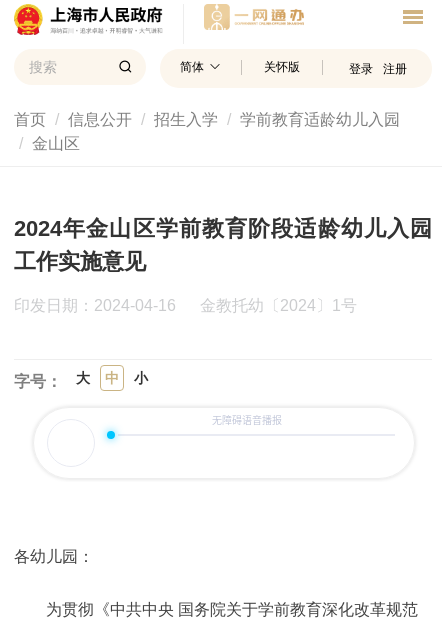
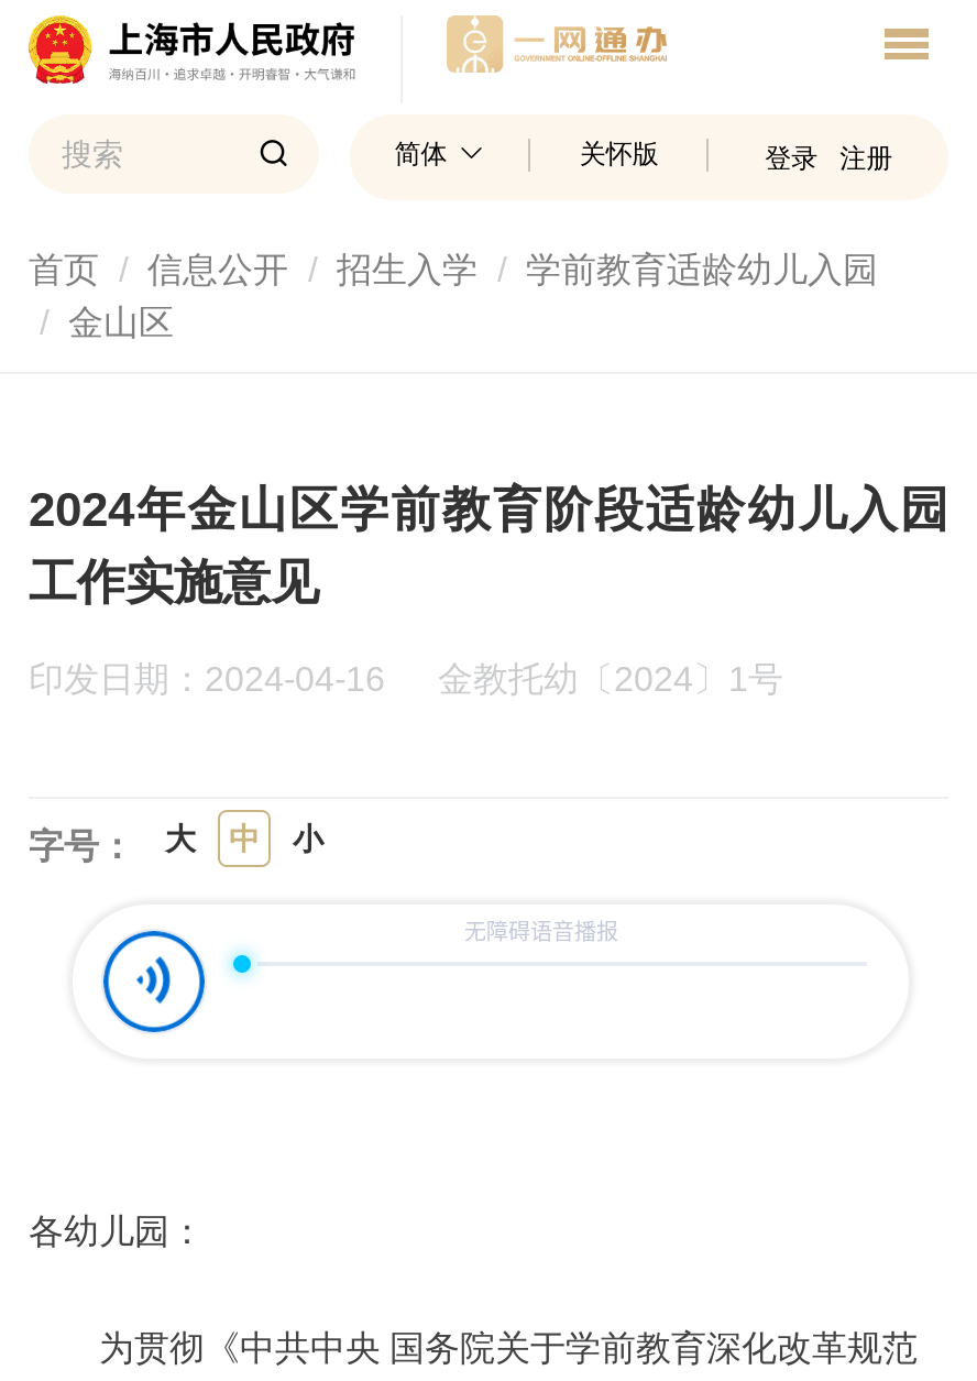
none -> [101,929,207,1034] [image]

